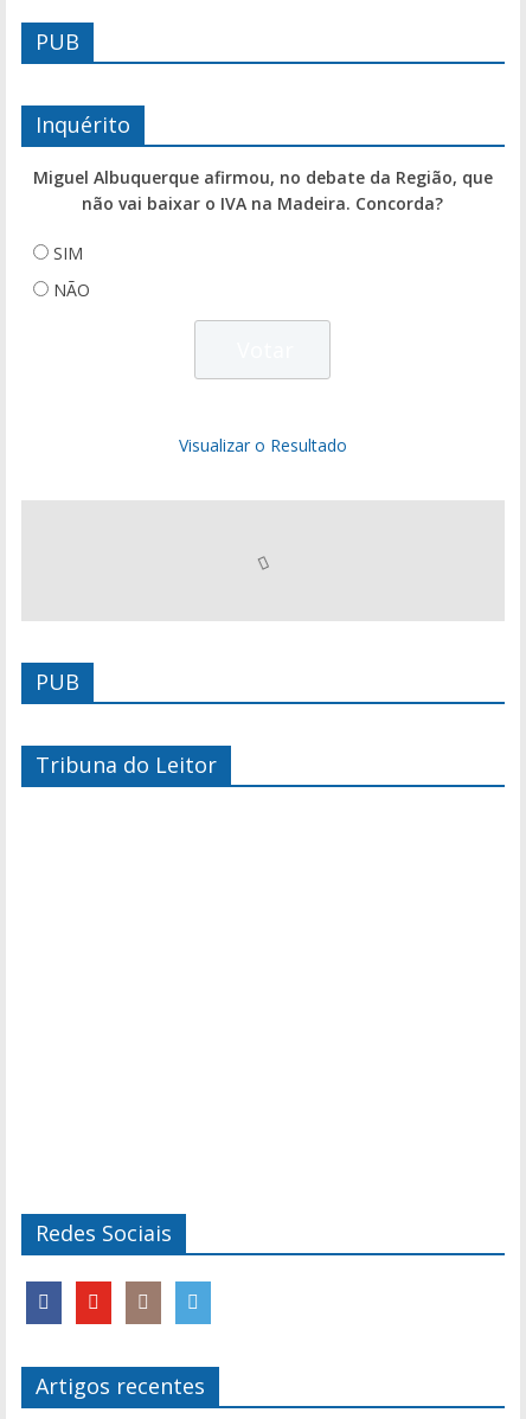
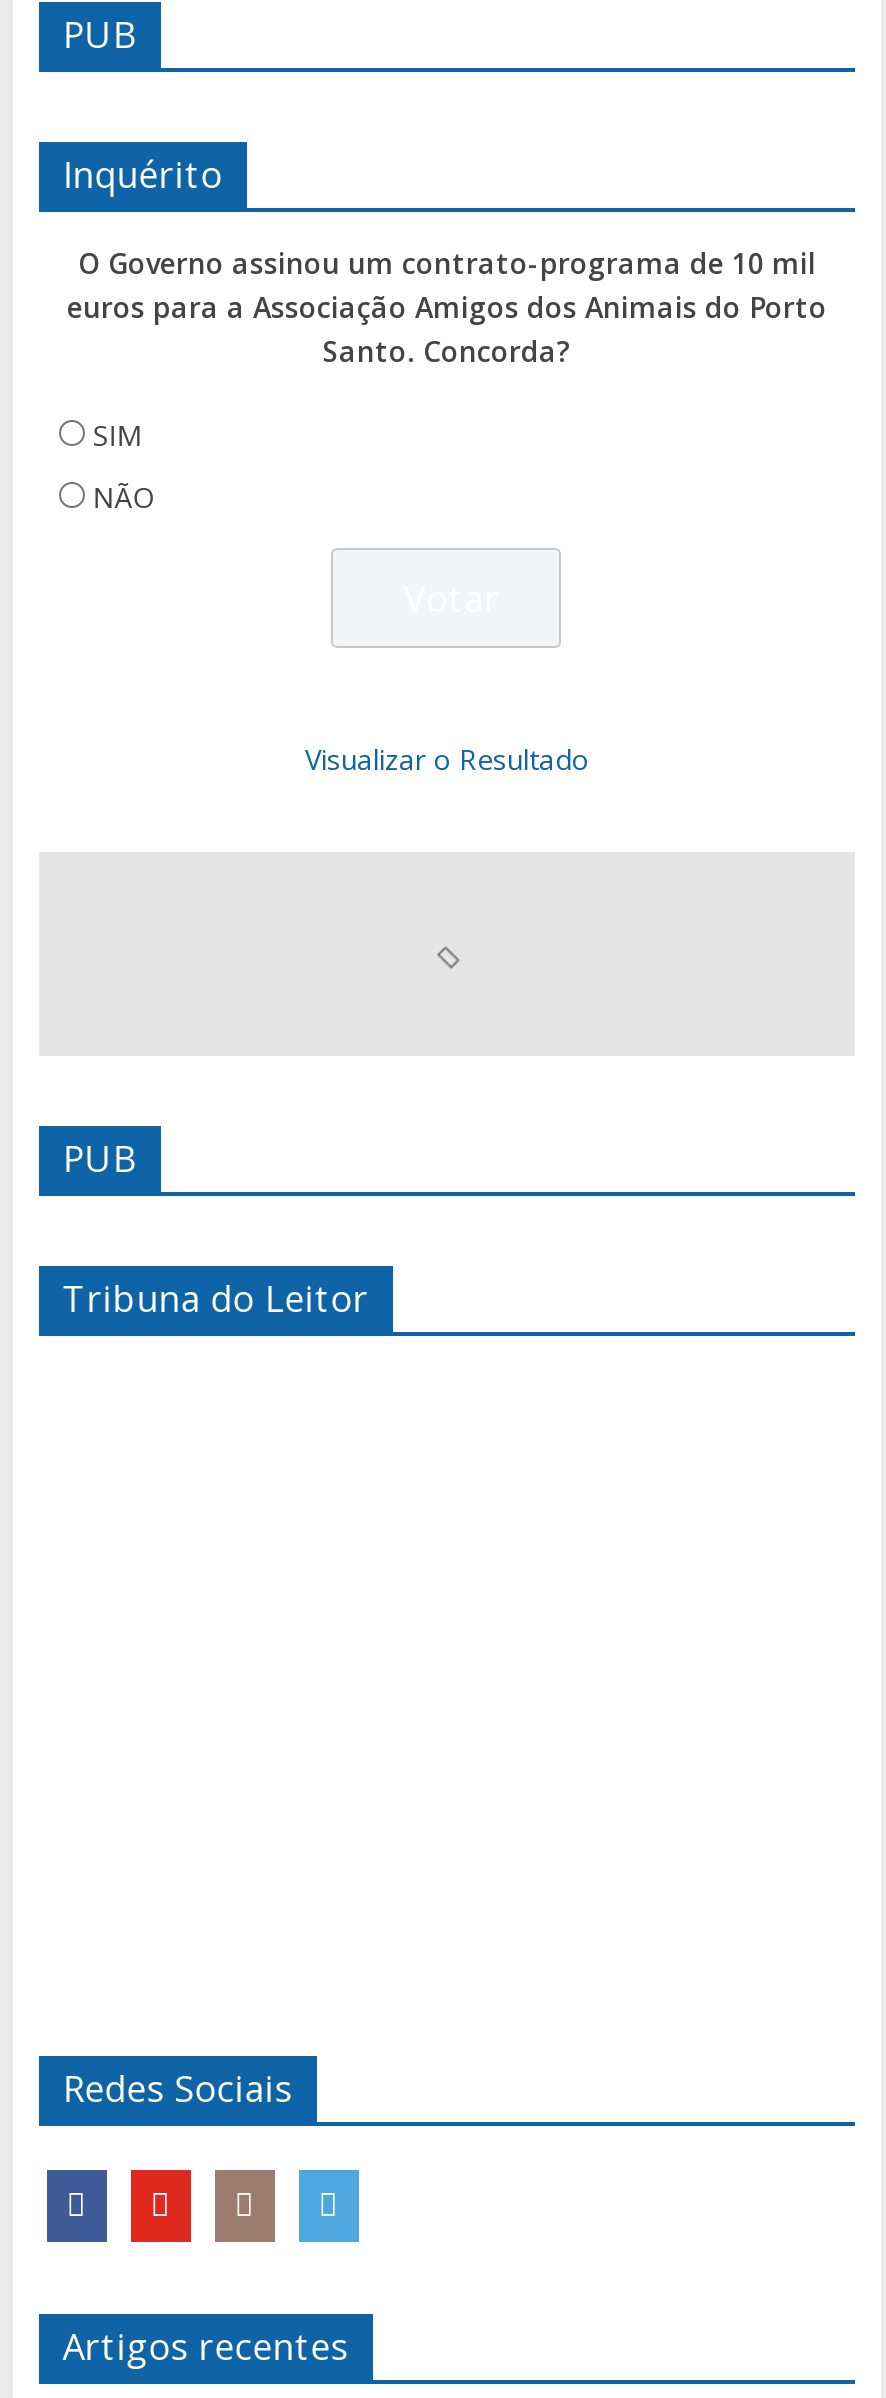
[33,166,493,215] Miguel Albuquerque afirmou, no debate da Região, que | não vai baixar o IVA na Madeira. Concorda? -> [67,244,827,370] O Governo assinou um contrato-programa de 10 mil | euros para a Associação Amigos dos Animais do Porto | Santo. Concorda?

